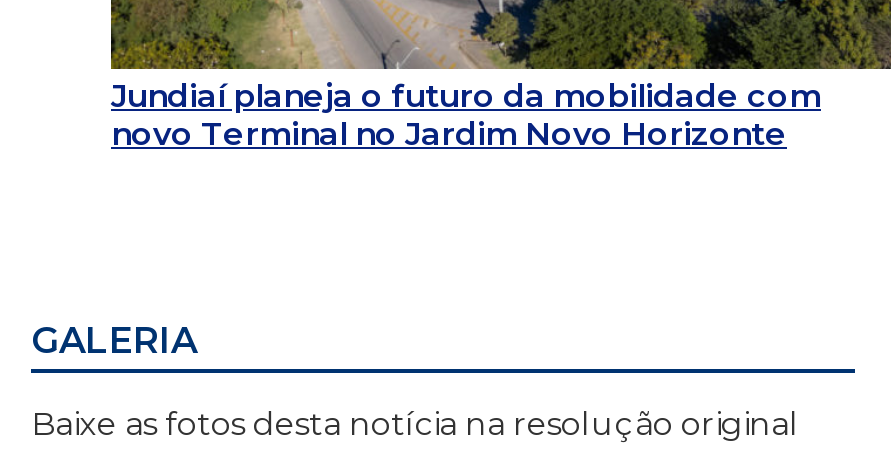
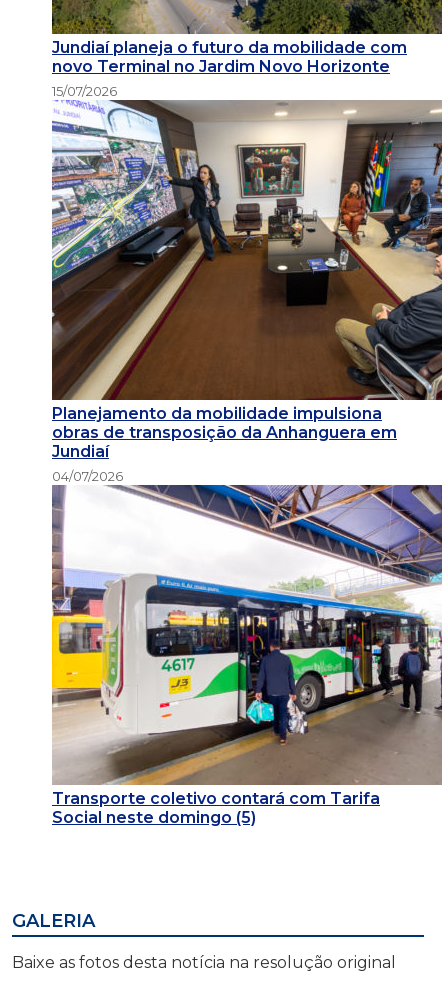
none -> [51,83,439,401] [image] | 15/07/2026
none -> [51,484,439,827] [image] | Transporte coletivo contará com Tarifa | Social neste domingo (5)
none -> [52,404,397,484] Planejamento da mobilidade impulsiona | obras de transposição da Anhanguera em | Jundiaí | 04/07/2026

